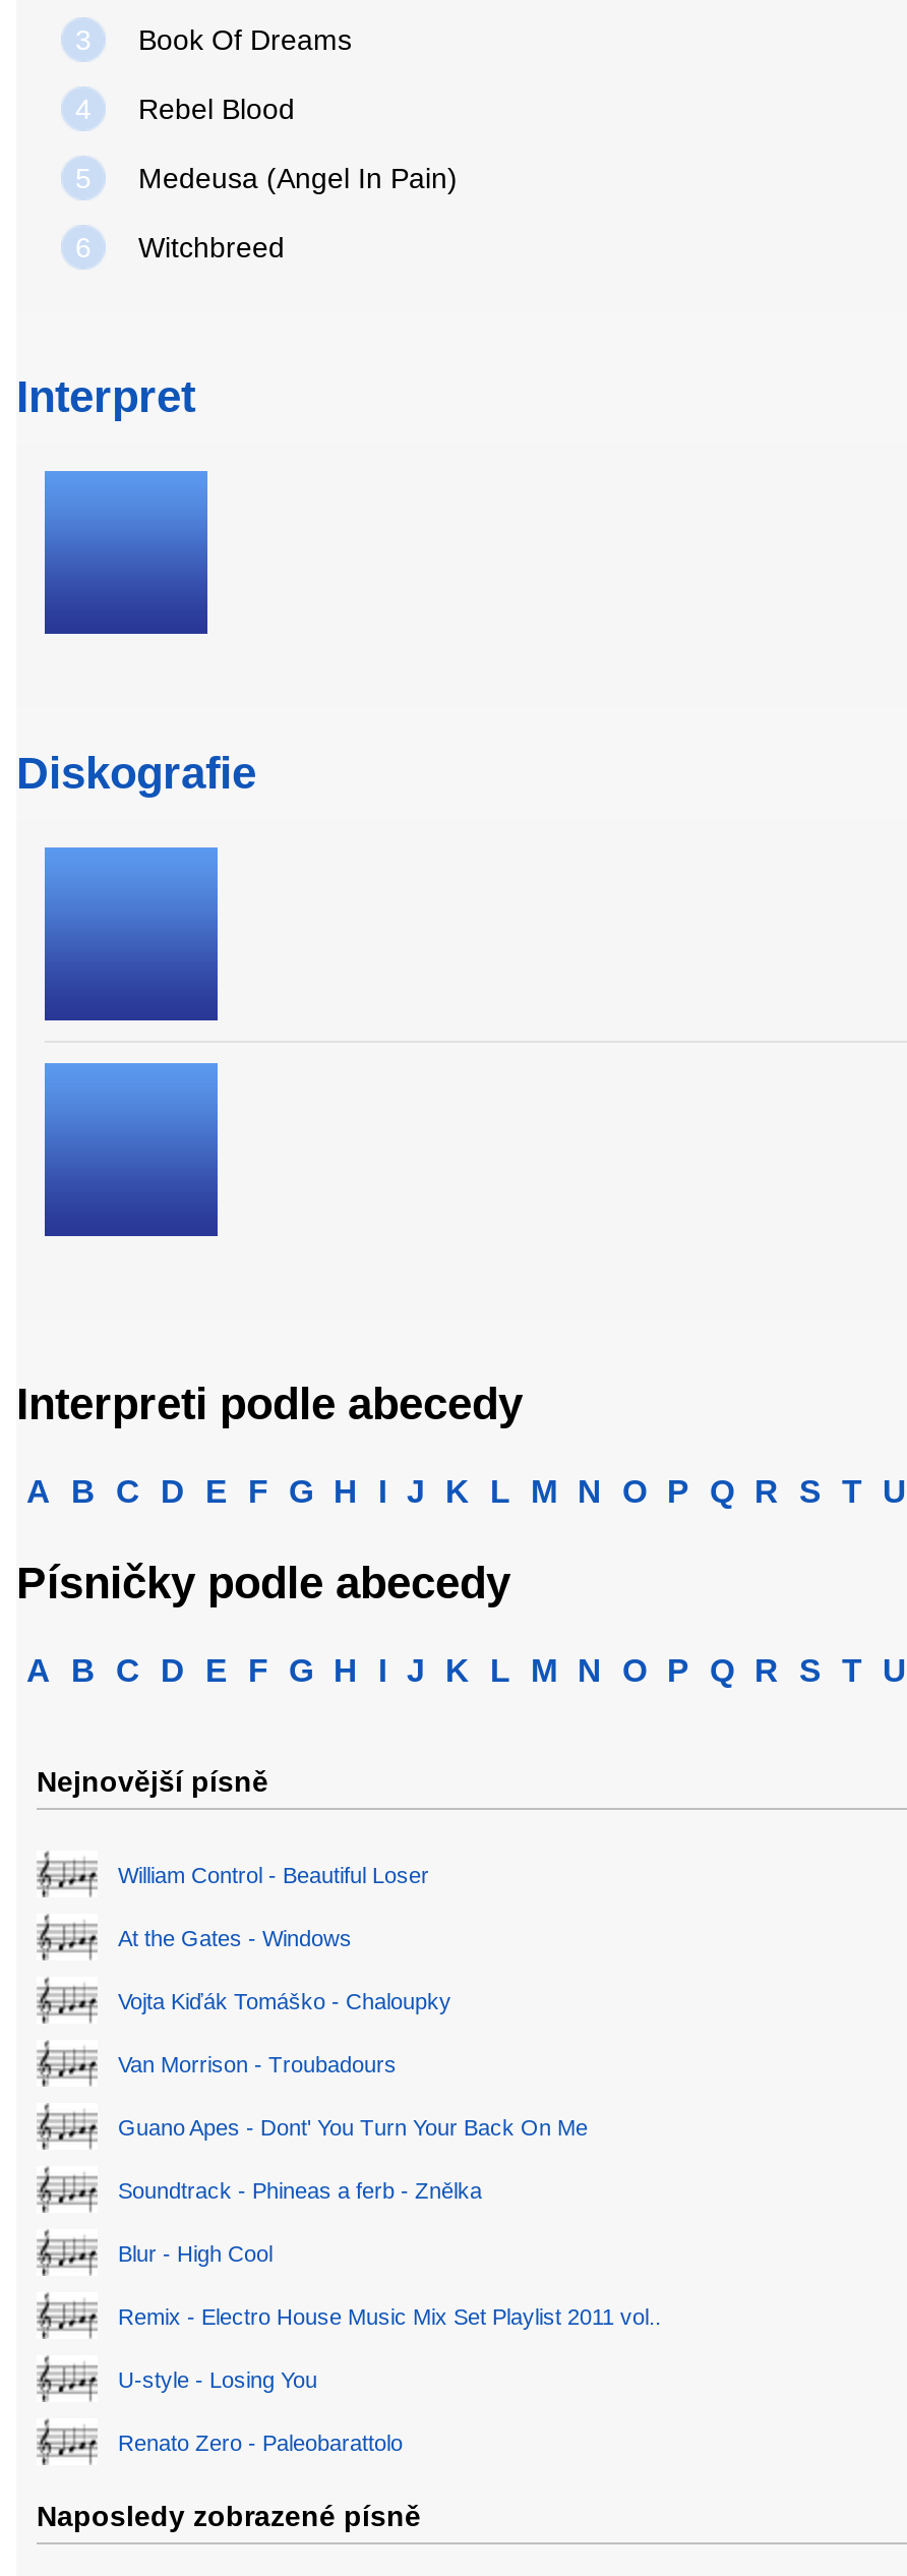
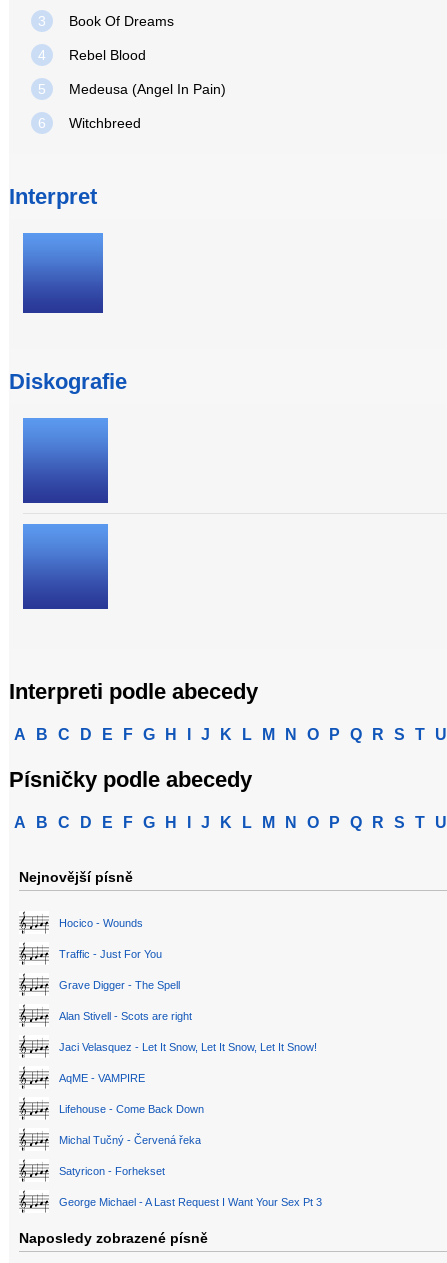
[118,1863,429,1887] William Control - Beautiful Loser -> [59,917,143,929] Hocico - Wounds
[118,1926,352,1950] At the Gates - Windows -> [59,948,162,960] Traffic - Just For You
[118,1989,451,2013] Vojta Kiďák Tomáško - Chaloupky -> [59,979,180,991] Grave Digger - The Spell
[118,2052,397,2076] Van Morrison - Troubadours -> [59,1010,192,1022] Alan Stivell - Scots are right
[118,2115,588,2140] Guano Apes - Dont' You Turn Your Back On Me -> [59,1041,317,1053] Jaci Velasquez - Let It Snow, Let It Snow, Let It Snow!
[118,2178,482,2203] Soundtrack - Phineas a ferb - Znělka -> [59,1072,145,1084] AqME - VAMPIRE
[118,2241,273,2266] Blur - High Cool -> [59,1103,204,1115] Lifehouse - Come Back Down
[118,2304,661,2329] Remix - Electro House Music Mix Set Playlist 2011 vol.. -> [59,1134,201,1146] Michal Tučný - Červená řeka
[118,2367,317,2392] U-style - Losing You -> [59,1165,165,1177] Satyricon - Forhekset
[118,2431,403,2455] Renato Zero - Paleobarattolo -> [59,1196,322,1208] George Michael - A Last Request I Want Your Sex Pt 3

